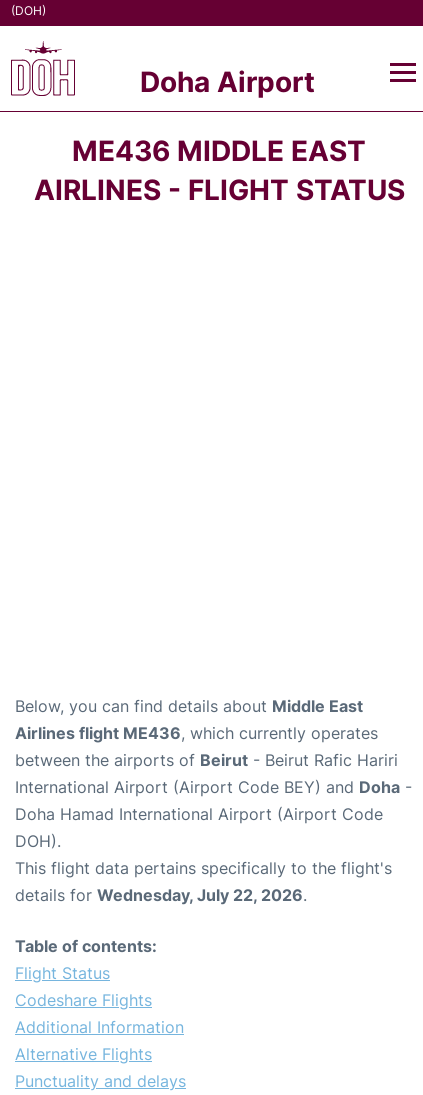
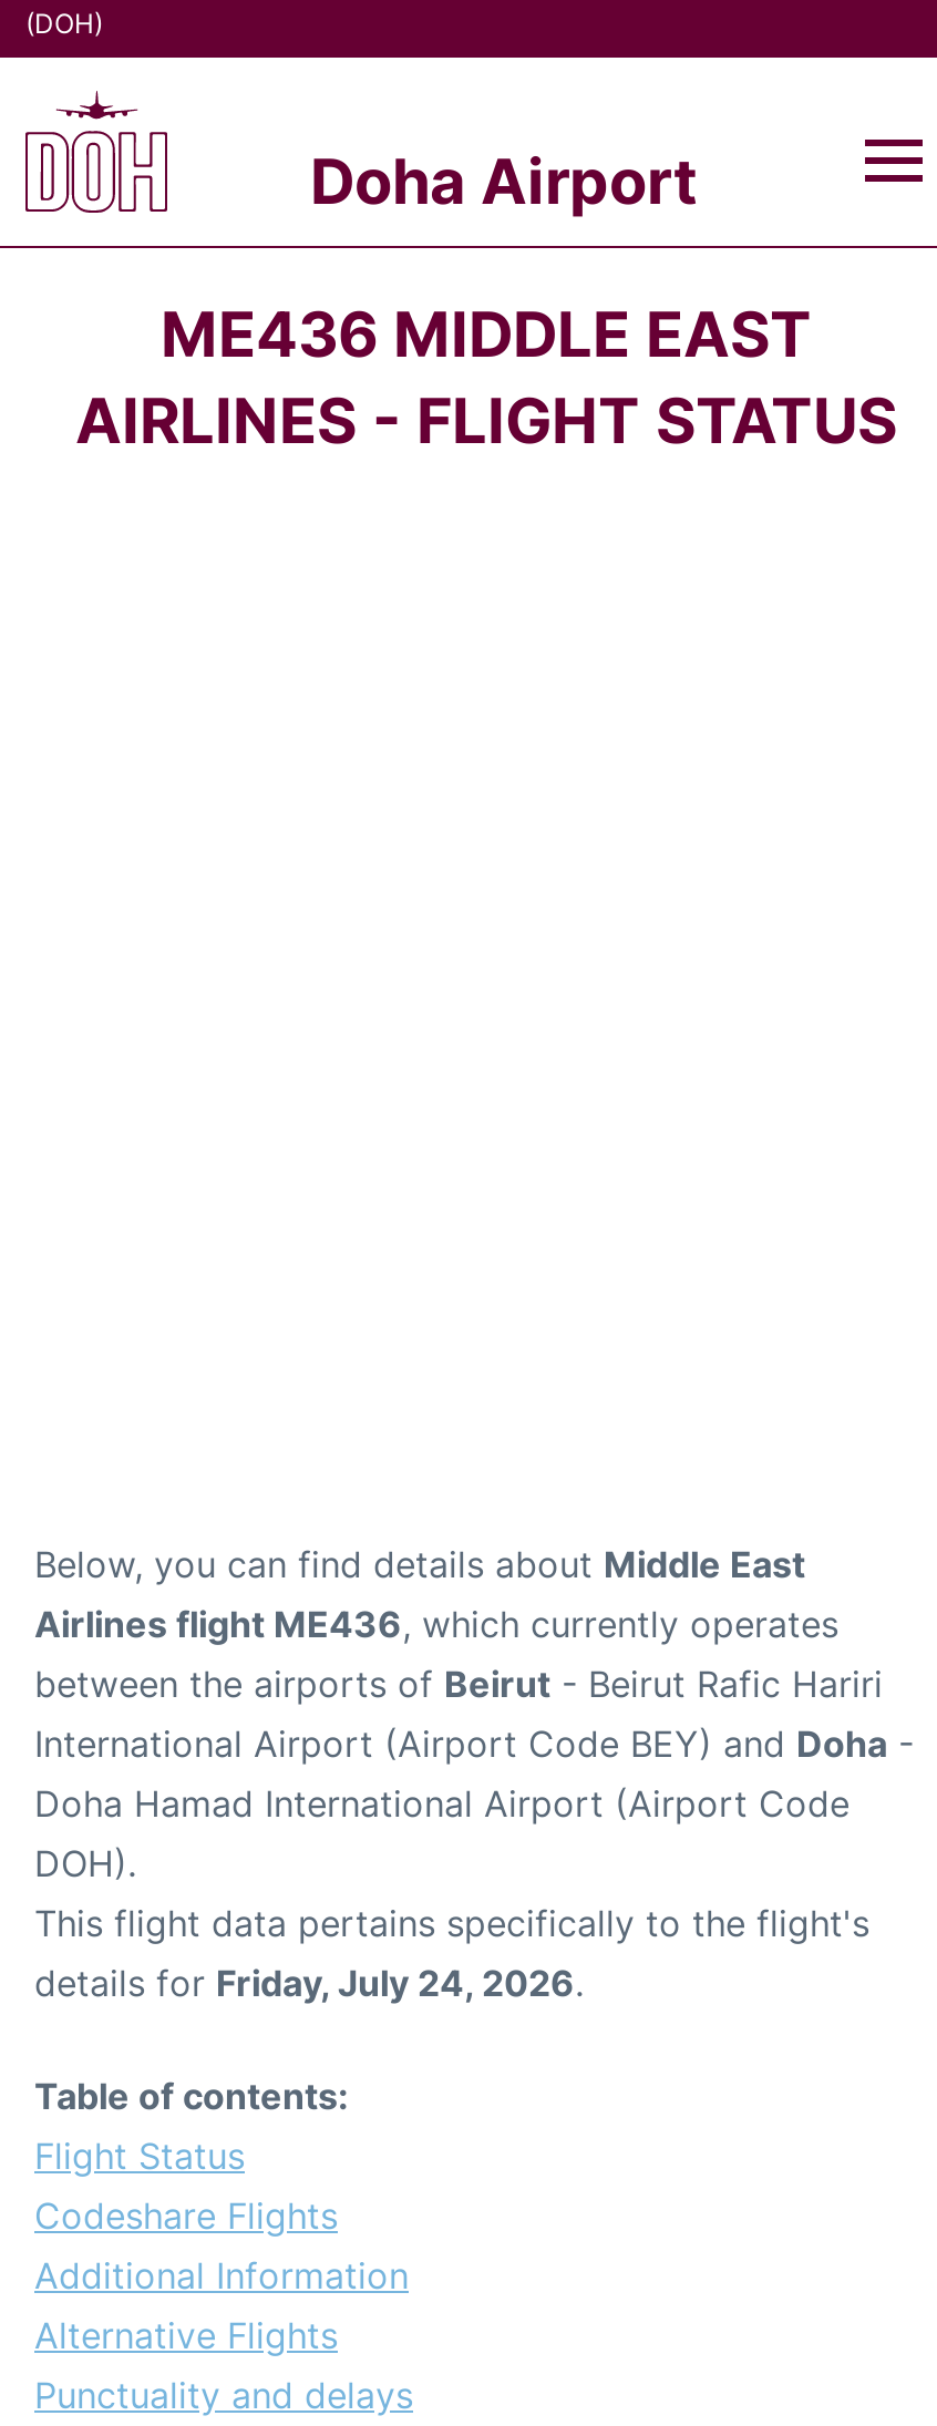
[15,885,307,905] details for Wednesday, July 22, 2026. -> [34,1960,584,2005] details for Friday, July 24, 2026.

